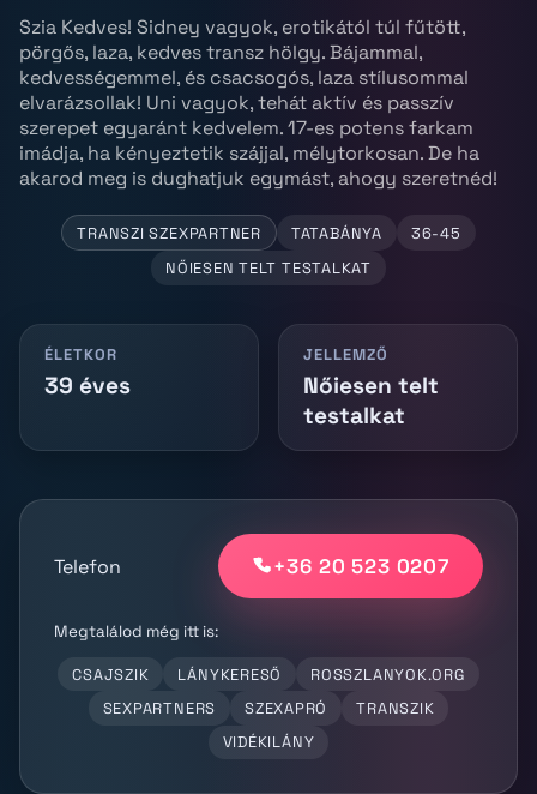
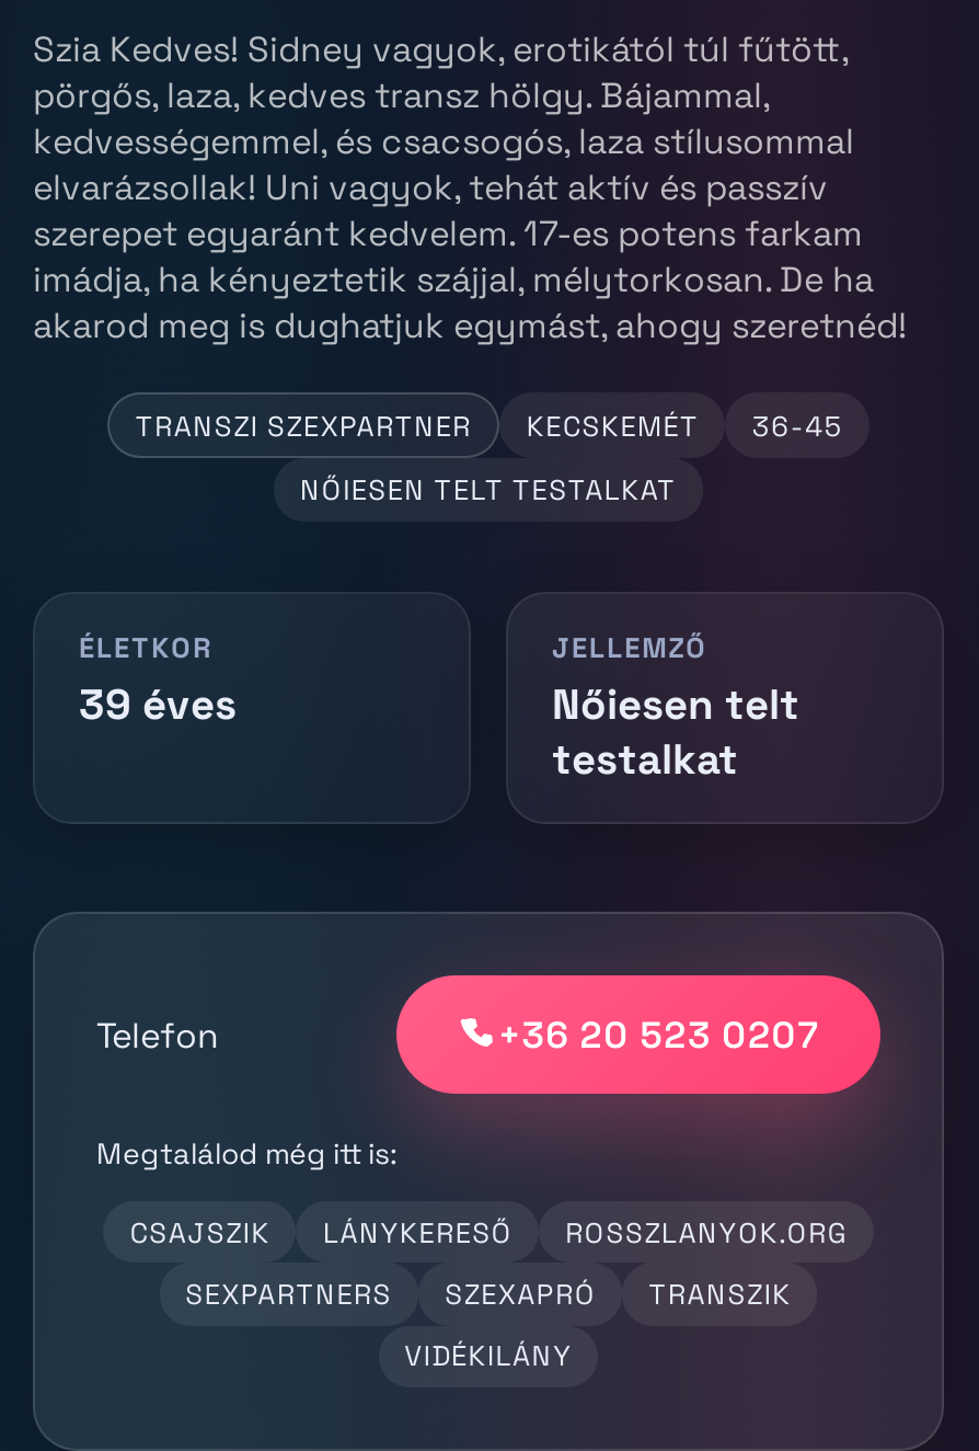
[291,223,382,243] TATABÁNYA -> [527,407,699,445] KECSKEMÉT

